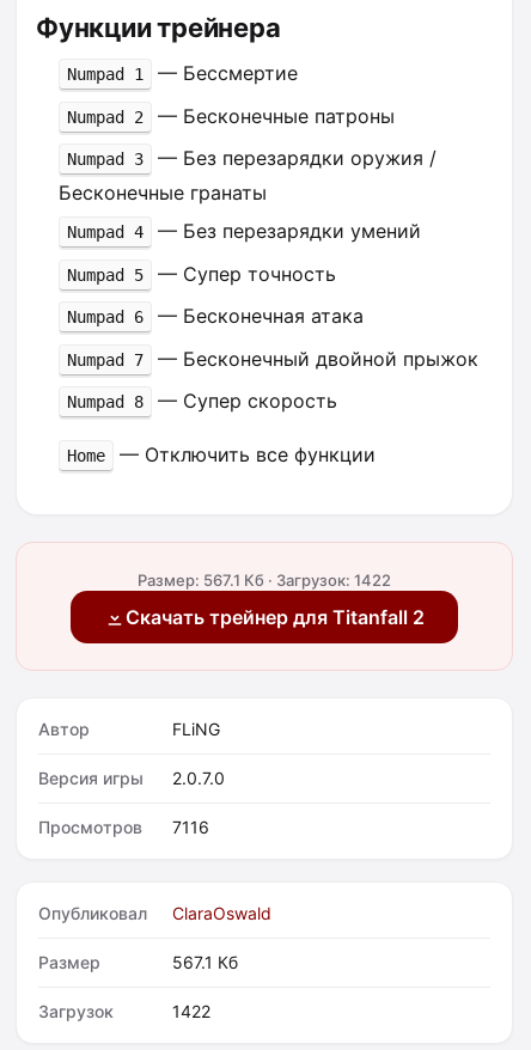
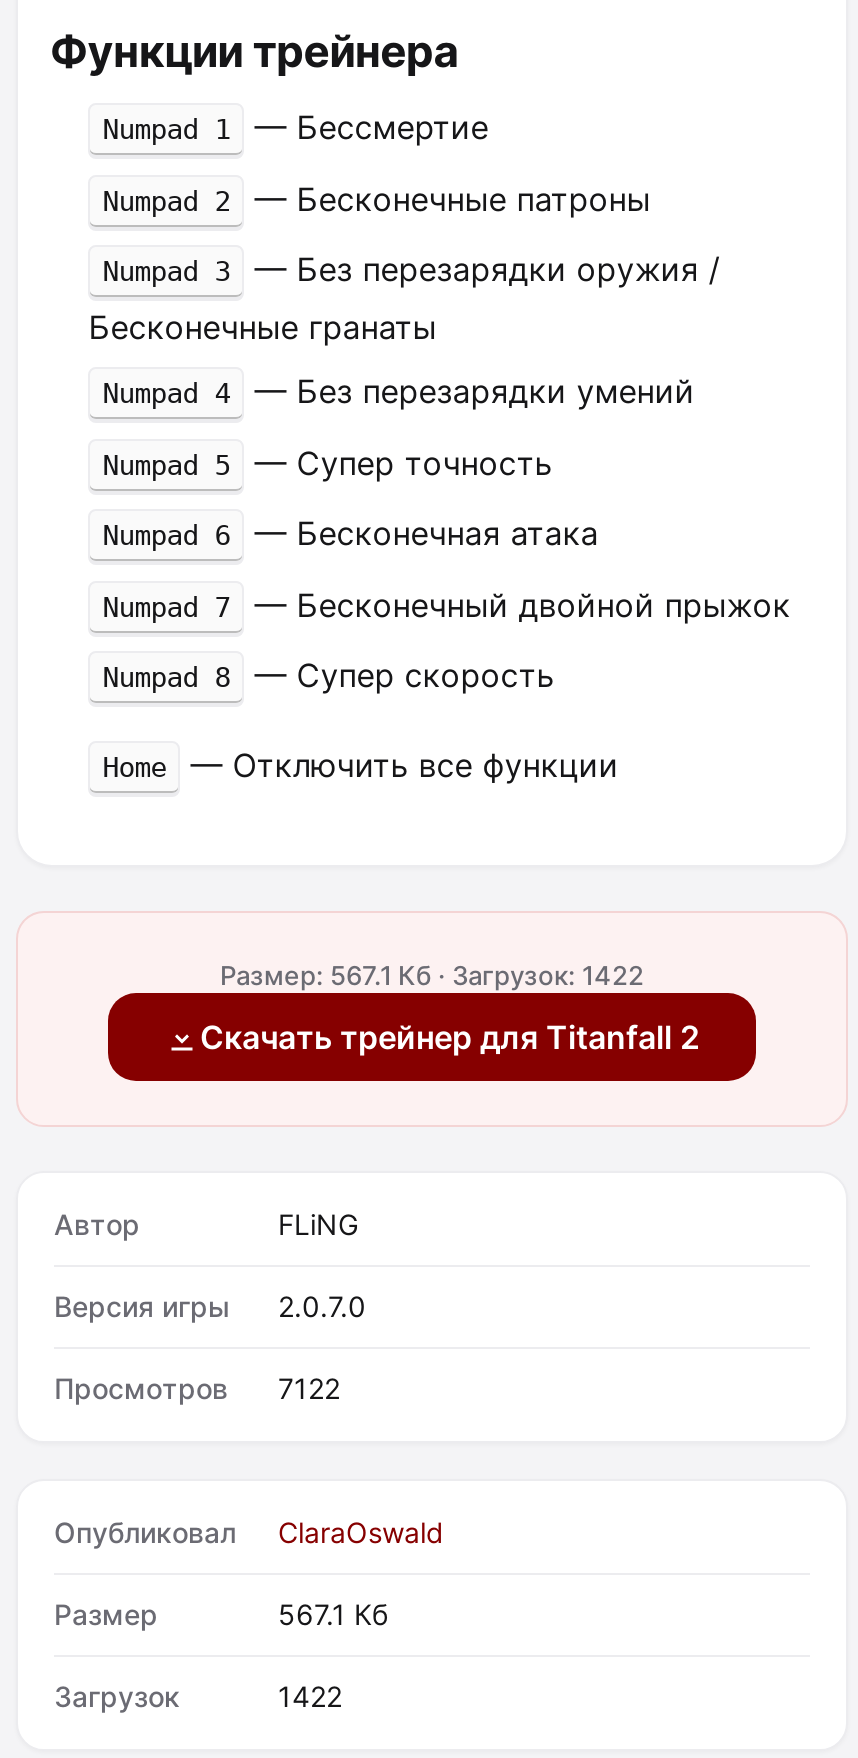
[38,817,209,837] Просмотров 7116 -> [54,1371,340,1405] Просмотров 7122

